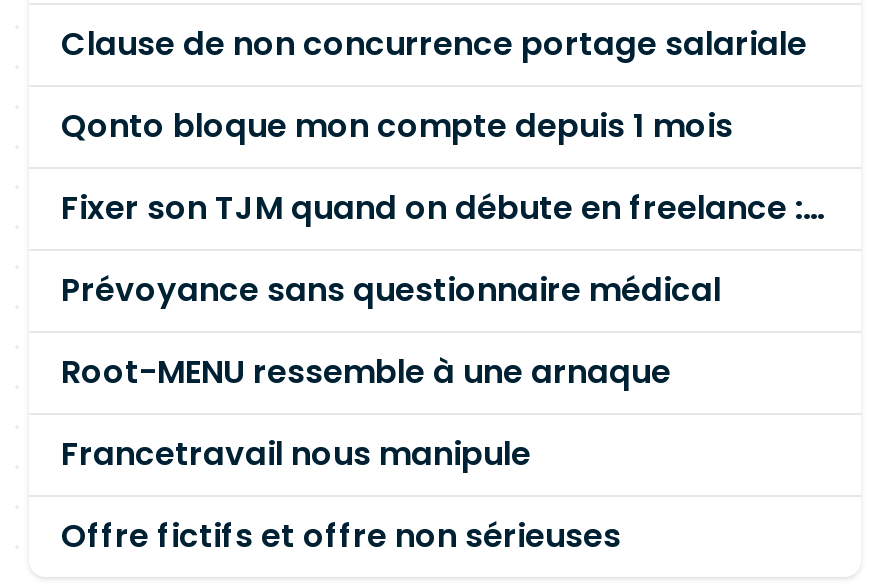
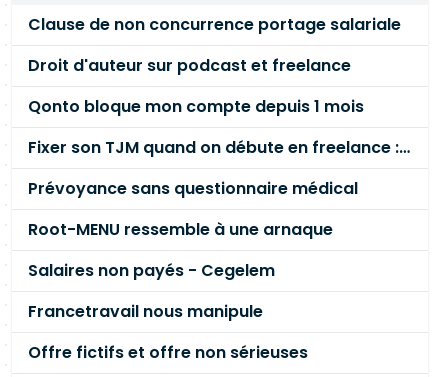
none -> [28,54,351,77] Droit d'auteur sur podcast et freelance
none -> [28,259,275,282] Salaires non payés - Cegelem

